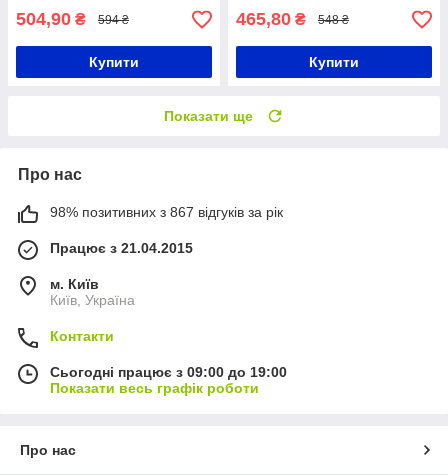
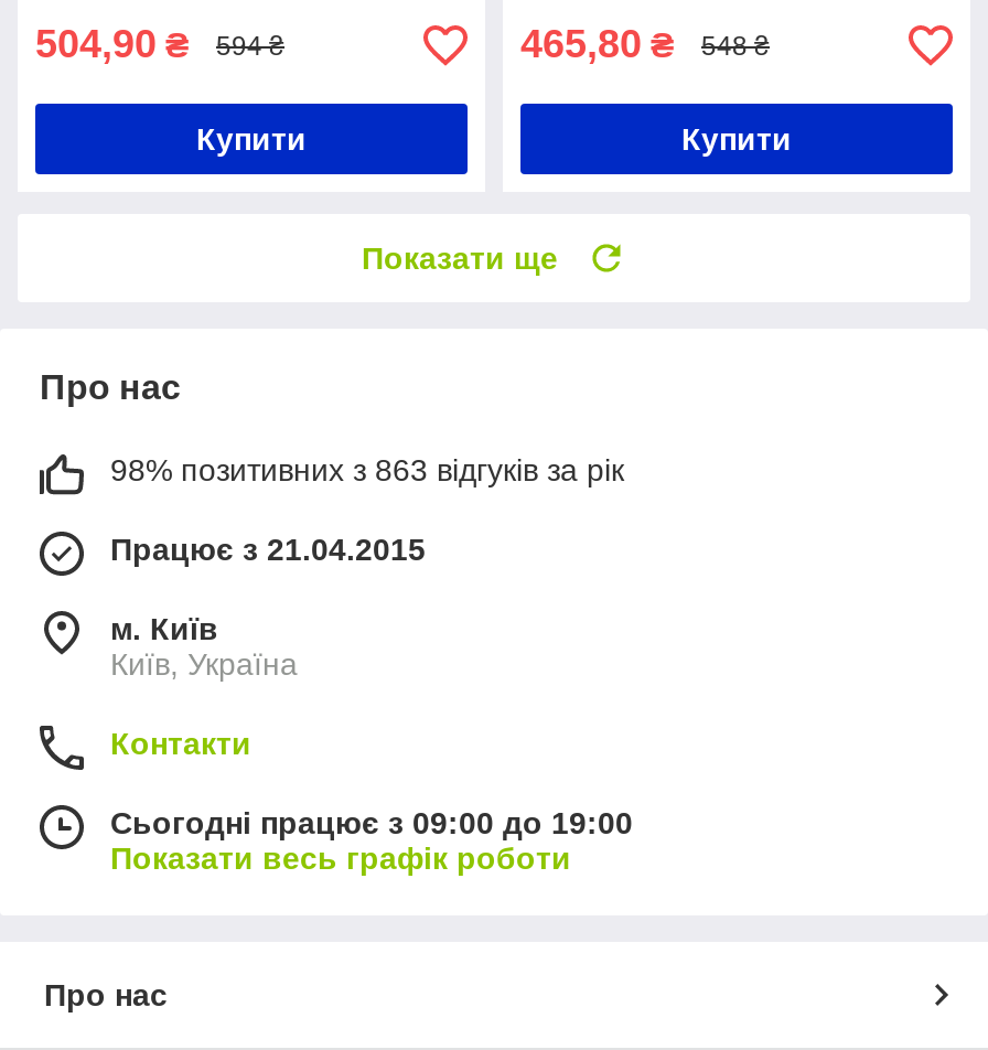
[50,204,283,220] 98% позитивних з 867 відгуків за рік -> [110,453,624,488] 98% позитивних з 863 відгуків за рік

